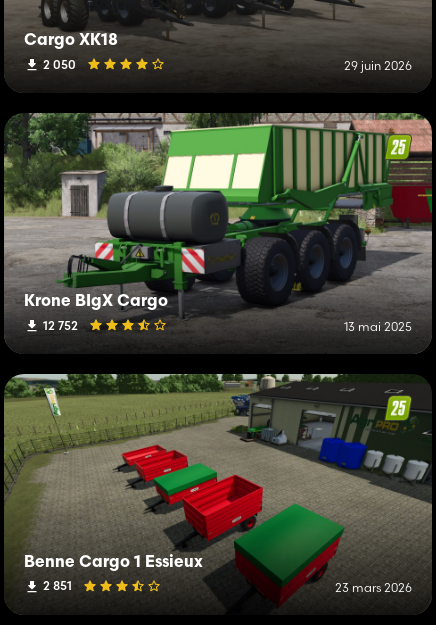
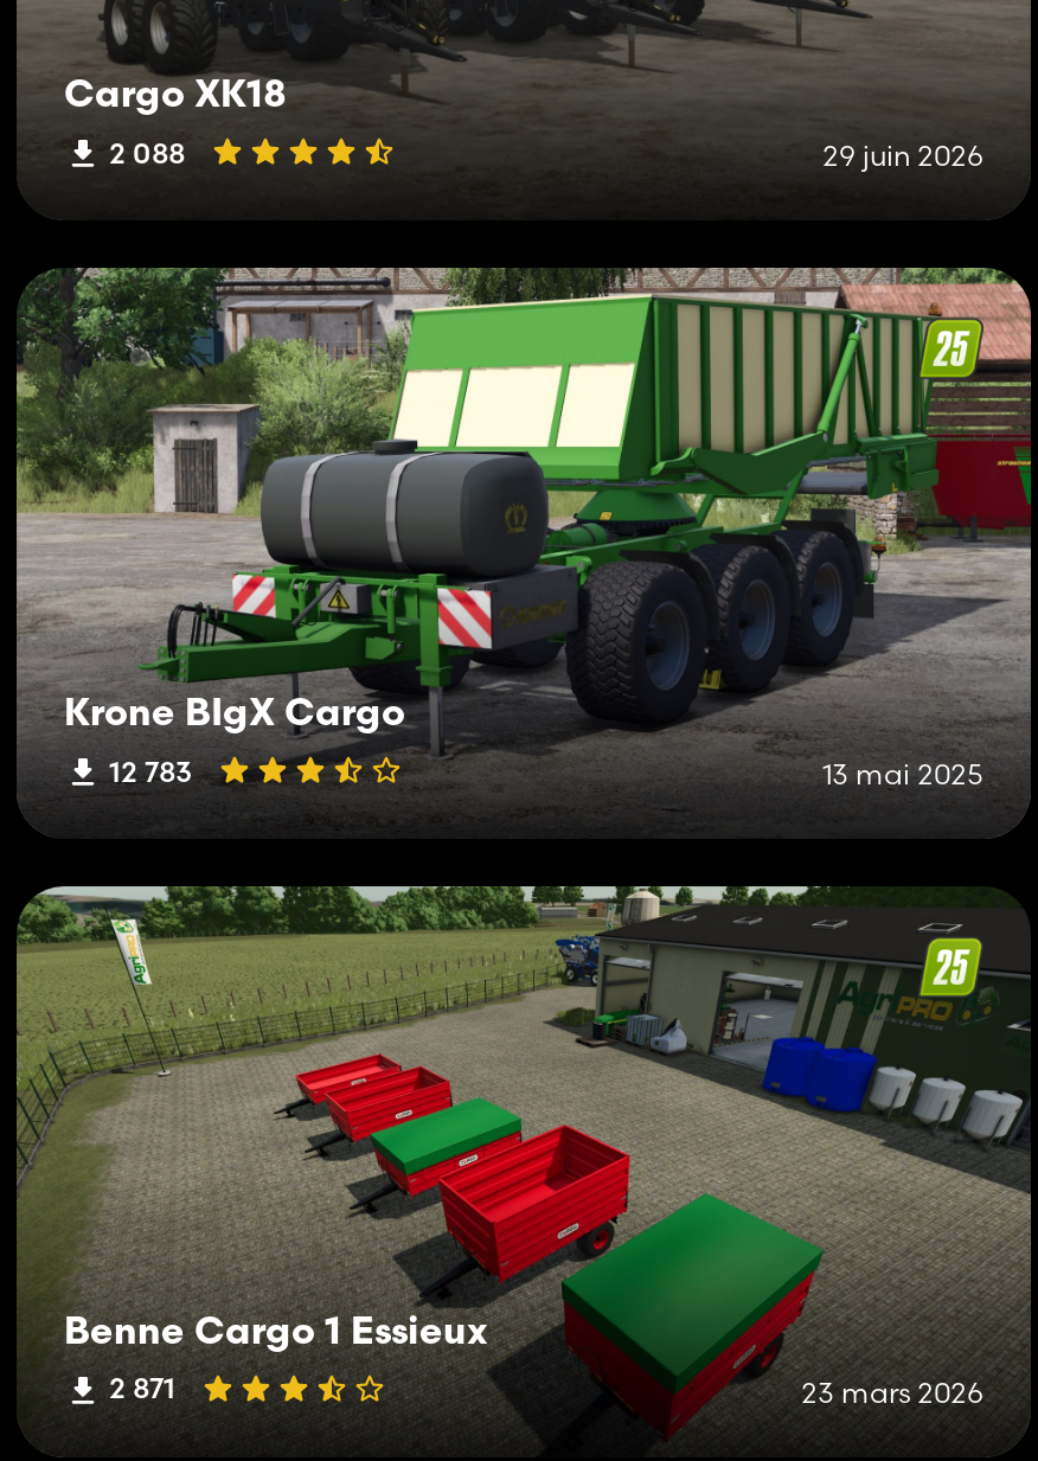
[43,57,76,72] 2 050 -> [109,135,185,170] 2 088
[43,317,78,332] 12 752 -> [109,752,192,788] 12 783
[43,578,72,593] 2 851 -> [109,1370,175,1406] 2 871

